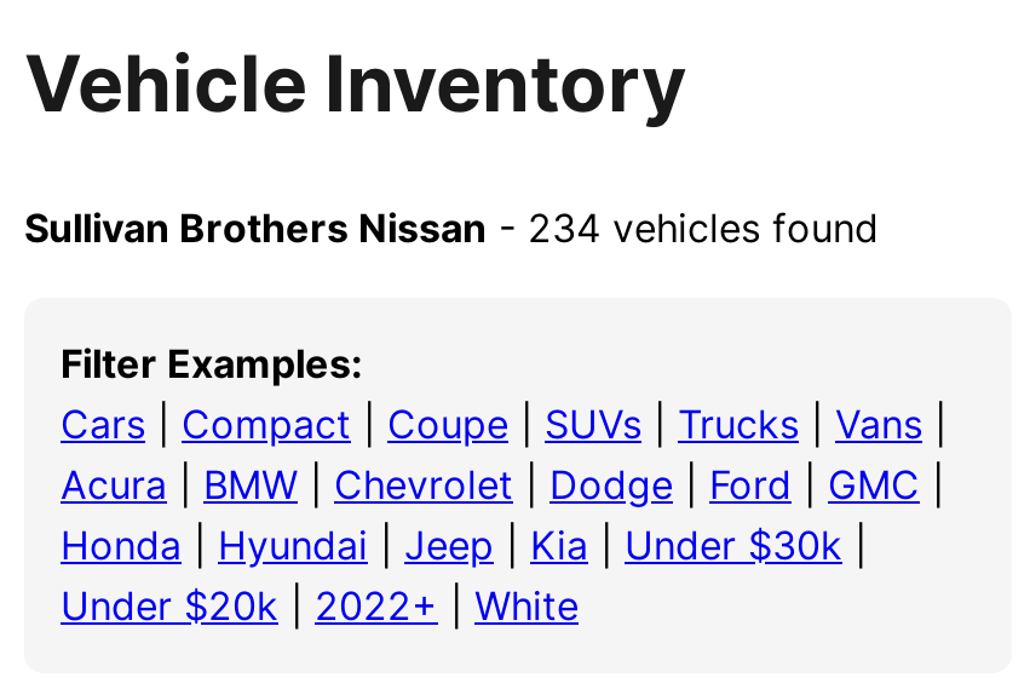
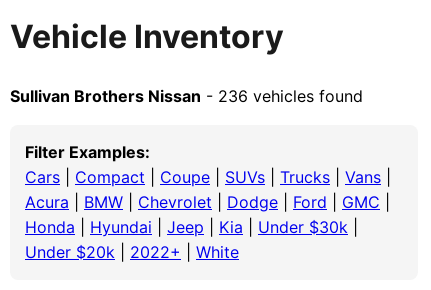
[24,203,879,252] Sullivan Brothers Nissan - 234 vehicles found -> [10,86,363,106] Sullivan Brothers Nissan - 236 vehicles found

